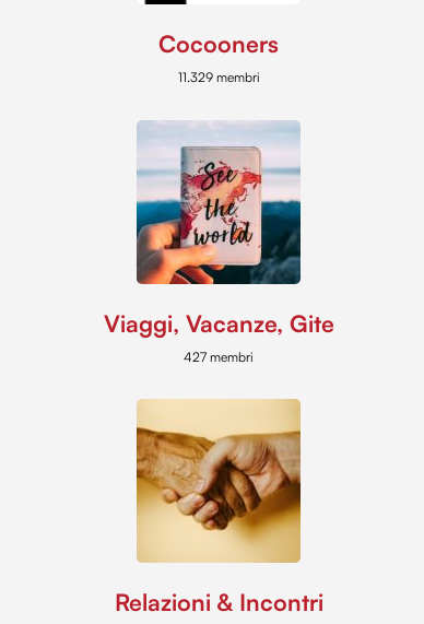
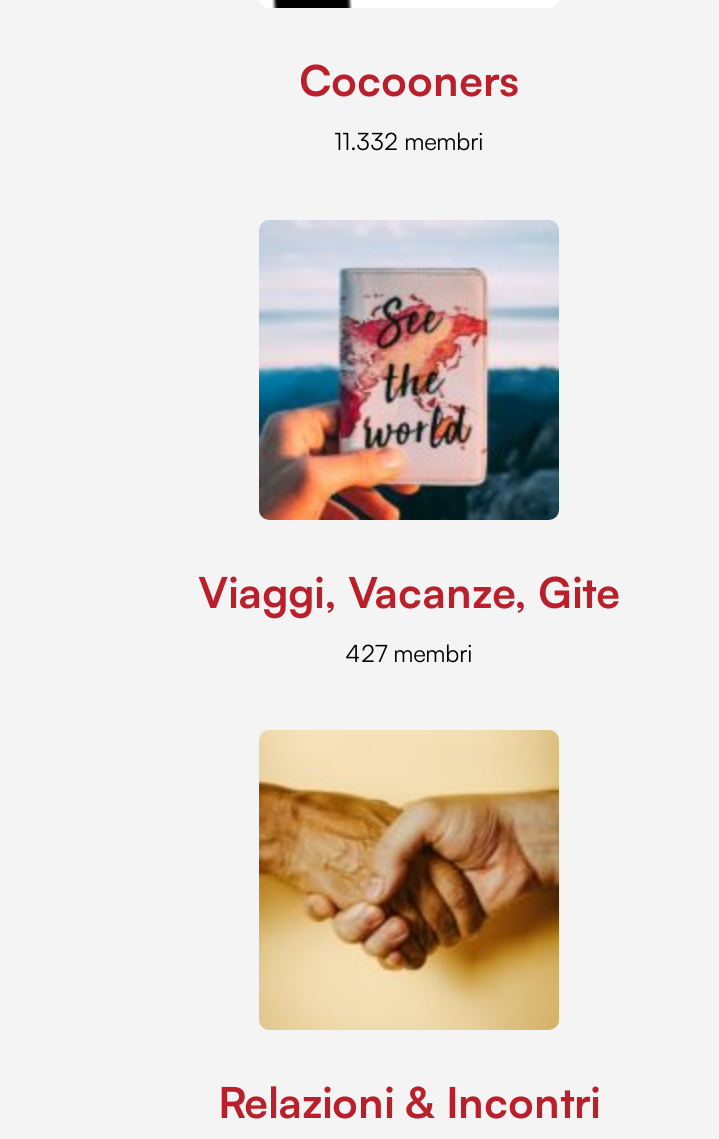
[178,69,260,85] 11.329 membri -> [334,126,484,156] 11.332 membri

